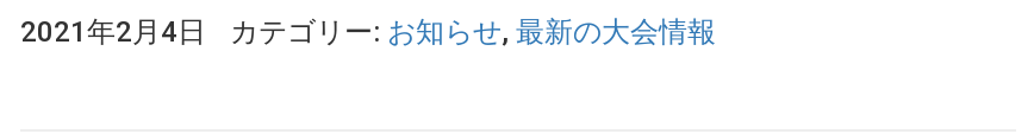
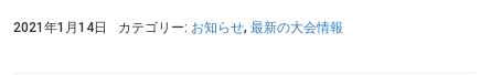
[20,15,716,49] 2021年2月4日 カテゴリー:お知らせ,最新の大会情報 -> [13,20,343,35] 2021年1月14日 カテゴリー:お知らせ,最新の大会情報

